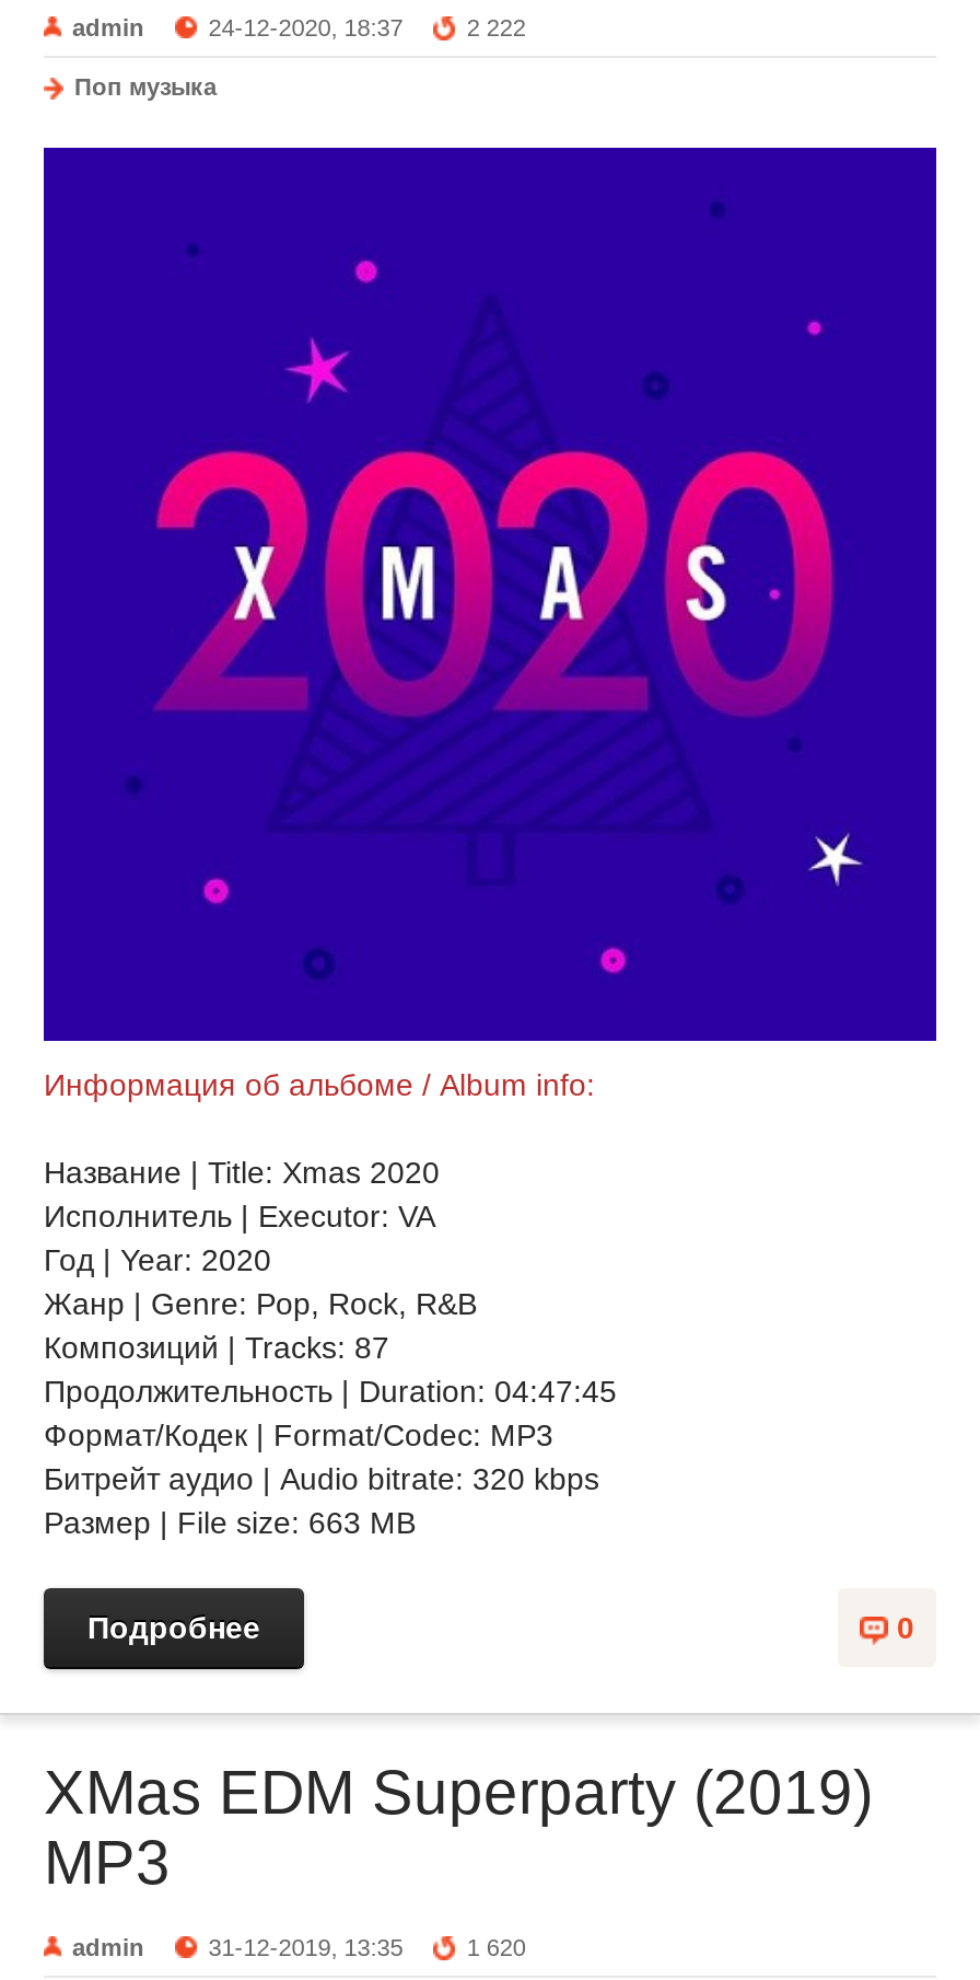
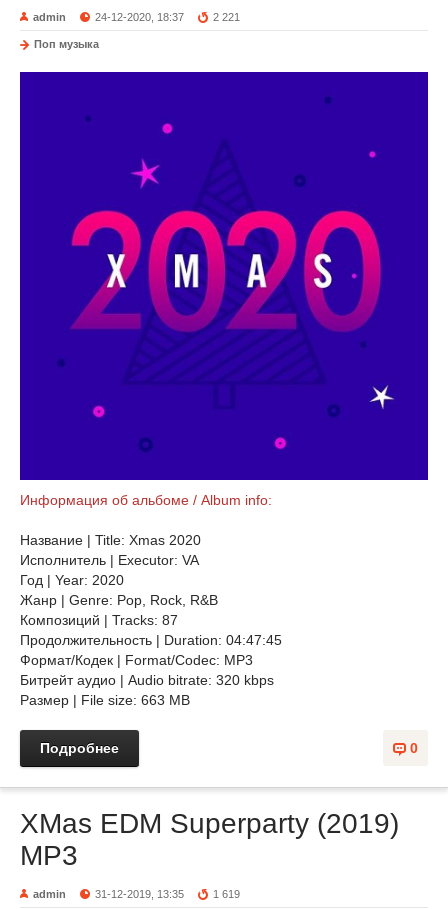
[467,14,526,40] 2 222 -> [213,11,240,23] 2 221
[467,1934,526,1960] 1 620 -> [213,888,240,900] 1 619

